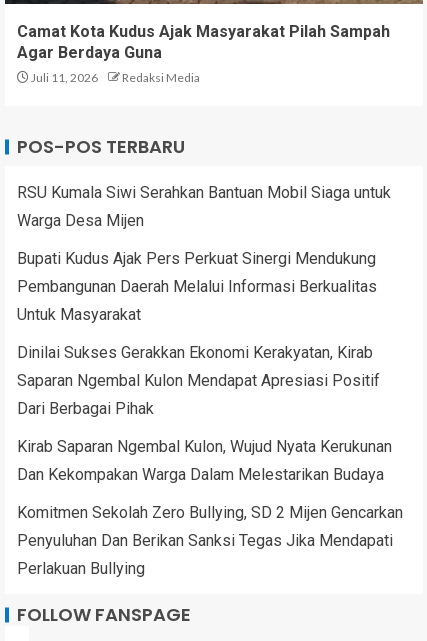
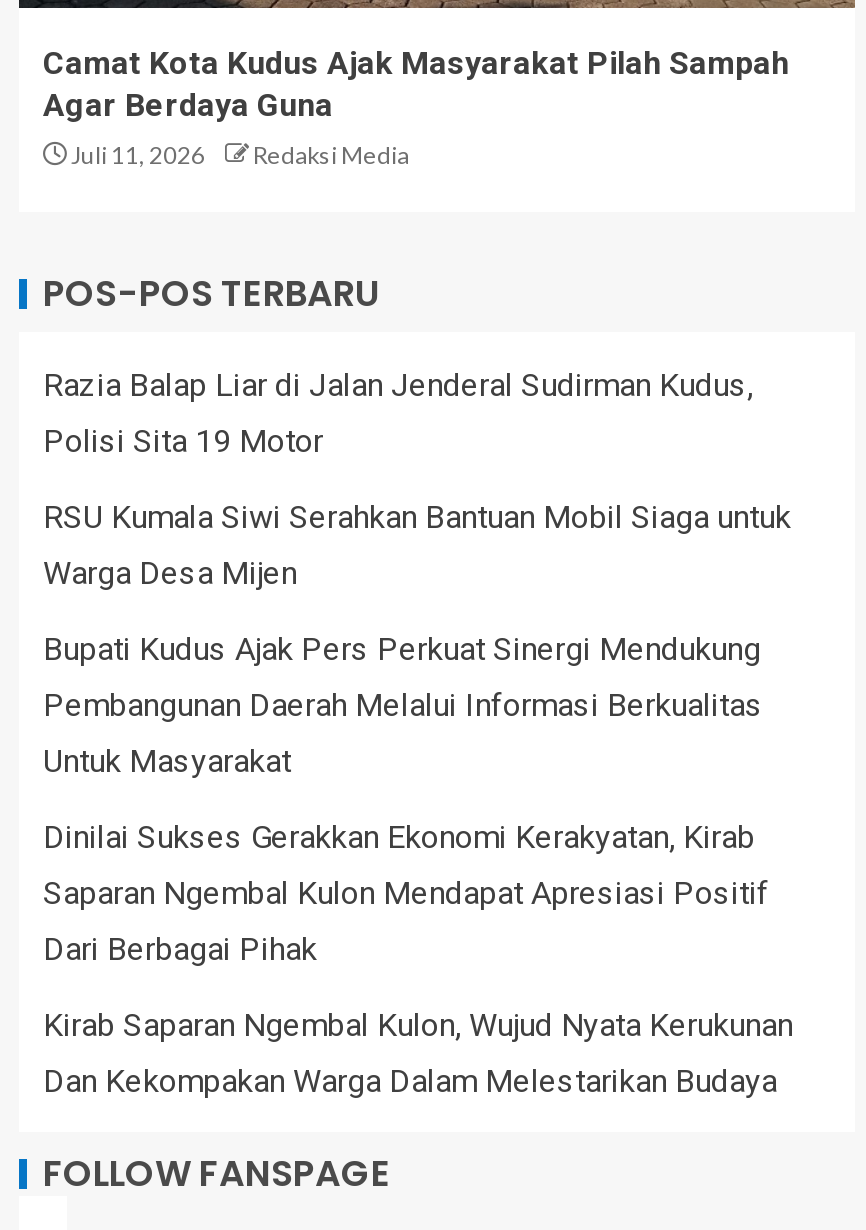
none -> [43,366,753,460] Razia Balap Liar di Jalan Jenderal Sudirman Kudus, | Polisi Sita 19 Motor
moved [17,183,392,484] -> [43,498,793,1100]: RSU Kumala Siwi Serahkan Bantuan Mobil Siaga untuk | Warga Desa Mijen | Bupati Kudus Ajak Pers Perkuat Sinergi Mendukung | ... | Kirab Saparan Ngembal Kulon, Wujud Nyata Kerukunan | Dan Kekompakan Warga Dalam Melestarikan Budaya
[17,503,403,578] Komitmen Sekolah Zero Bullying, SD 2 Mijen Gencarkan | Penyuluhan Dan Berikan Sanksi Tegas Jika Mendapati | Perlakuan Bullying -> none

